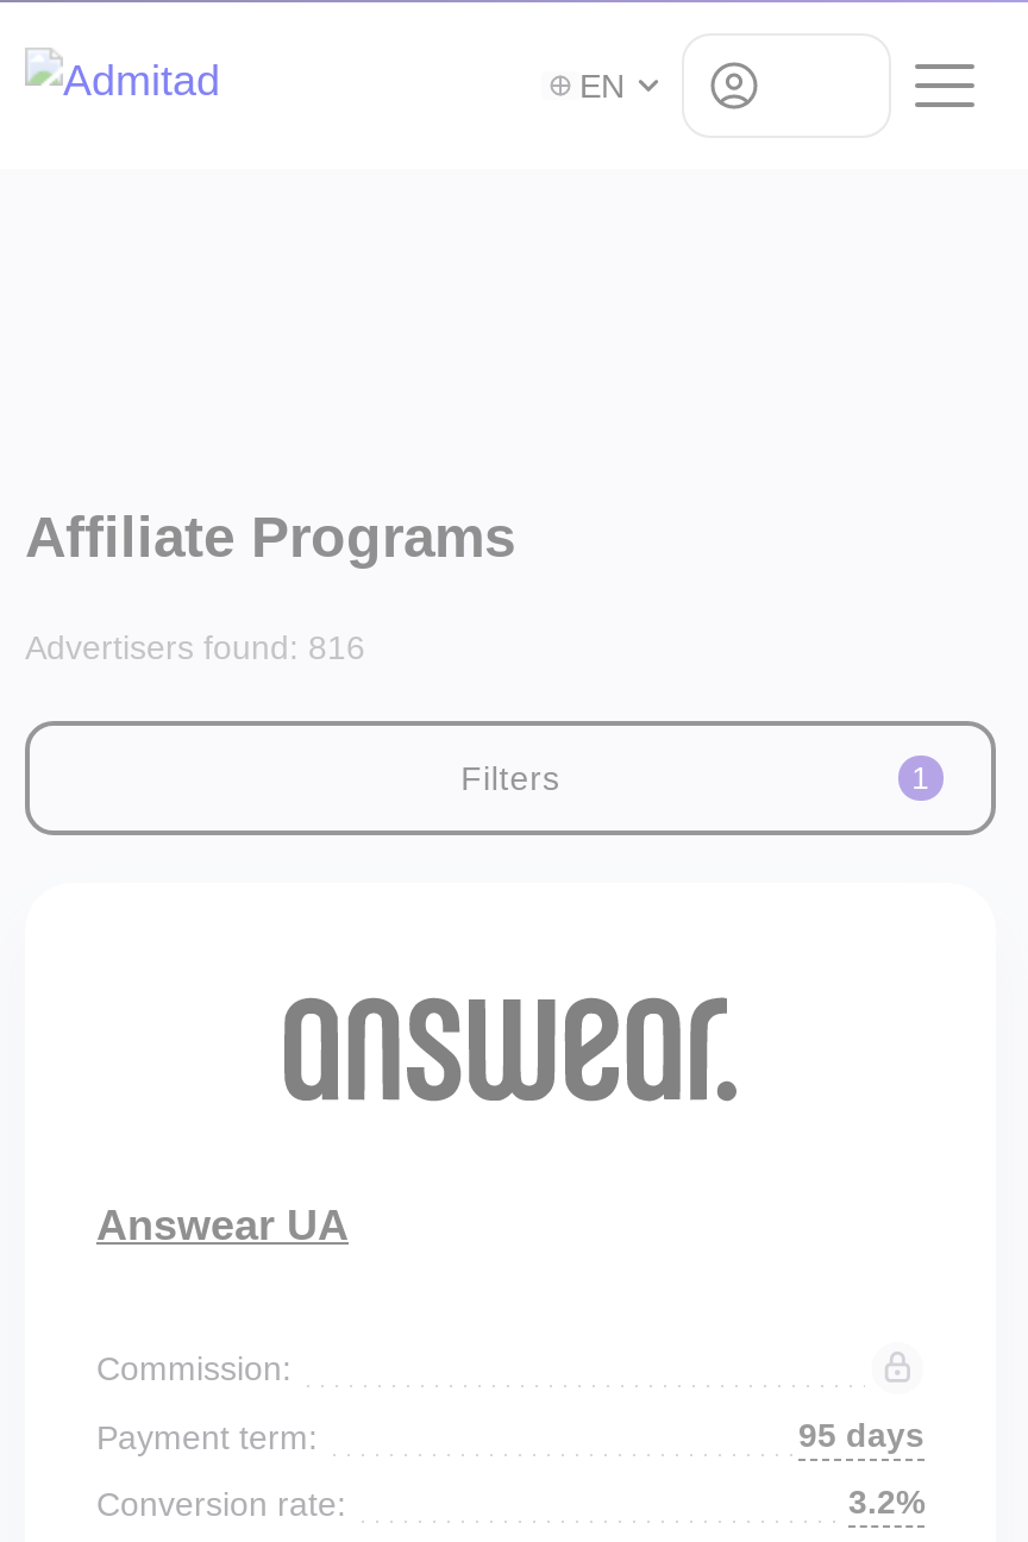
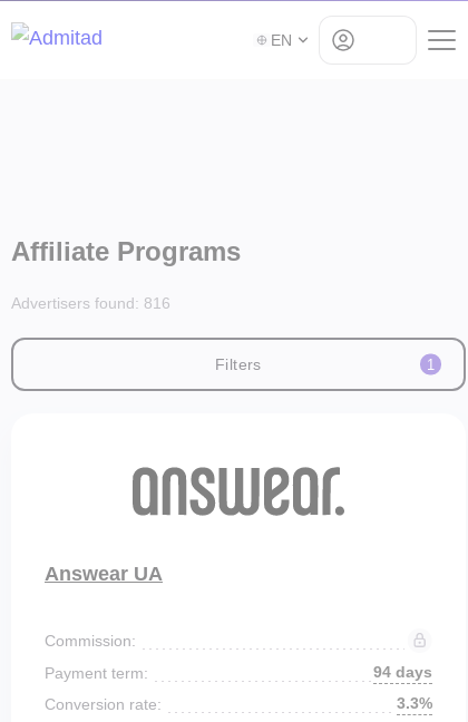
[798,1416,924,1454] 95 days -> [373,663,432,681] 94 days
[848,1483,924,1521] 3.2% -> [397,694,432,712] 3.3%

